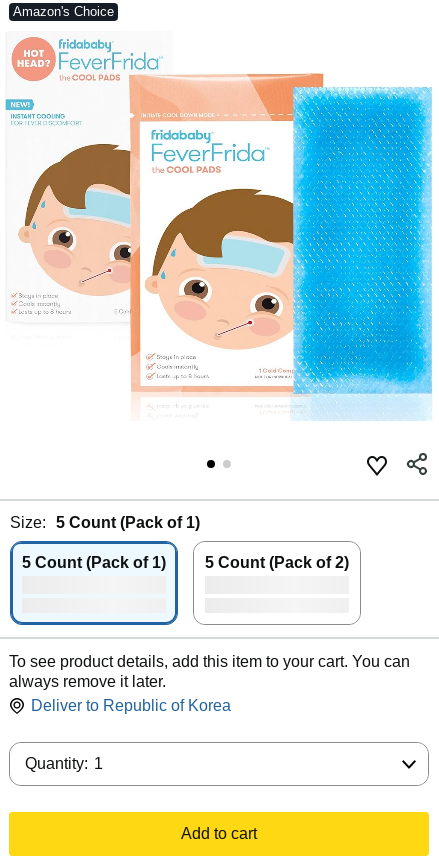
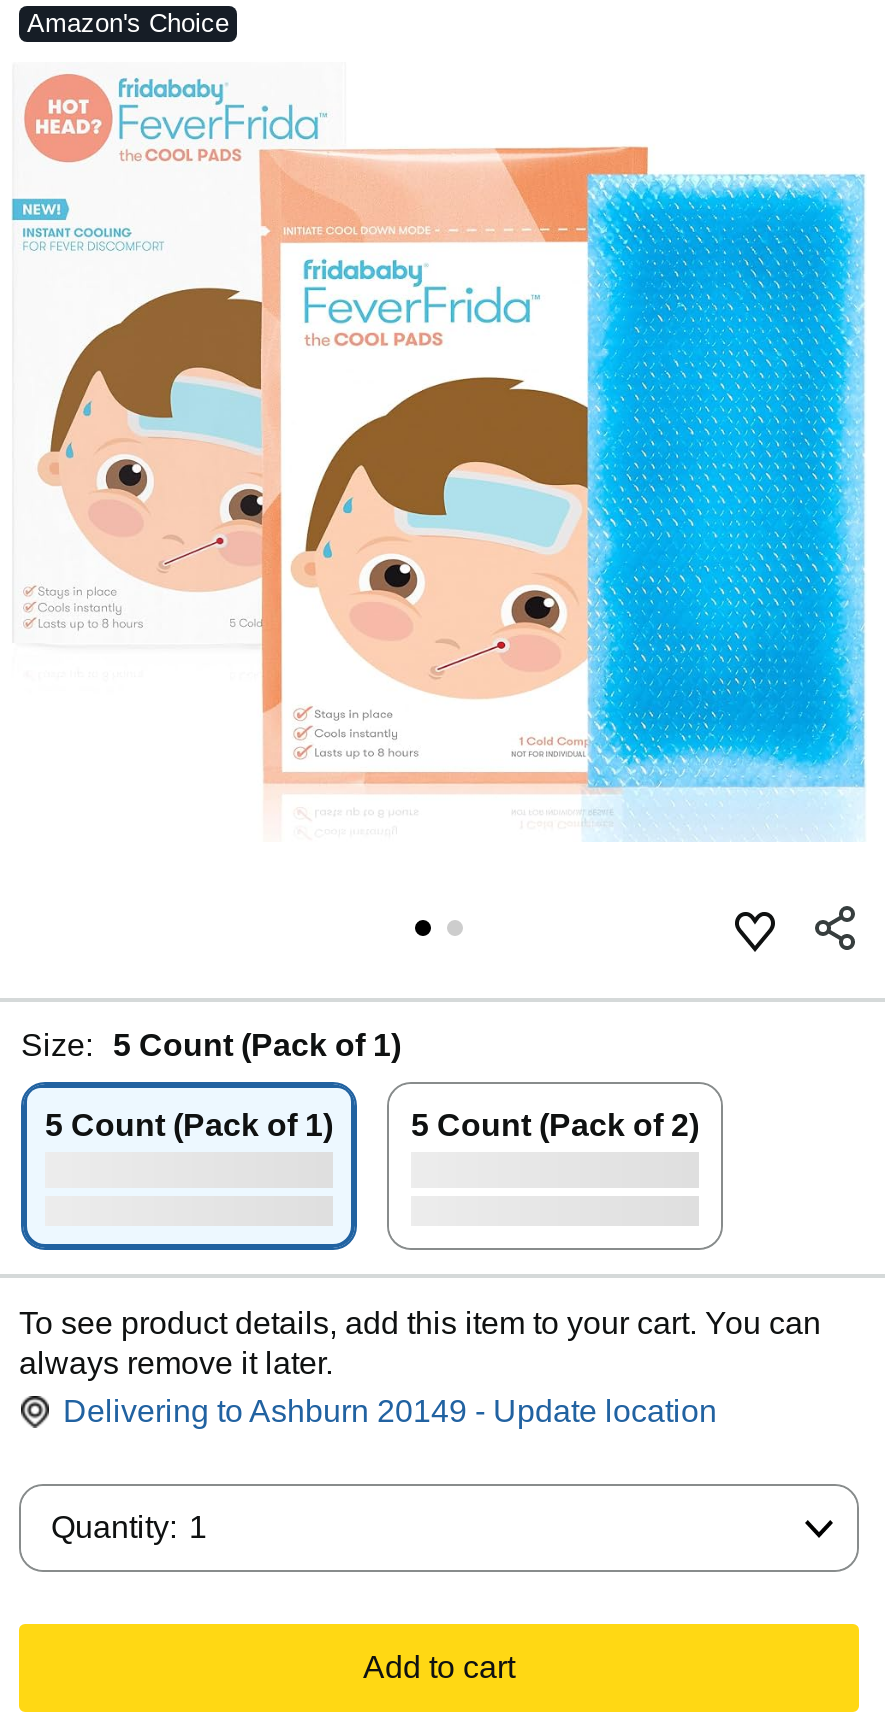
[31,697,231,714] Deliver to Republic of Korea -> [63,1394,717,1428] Delivering to Ashburn 20149 - Update location

